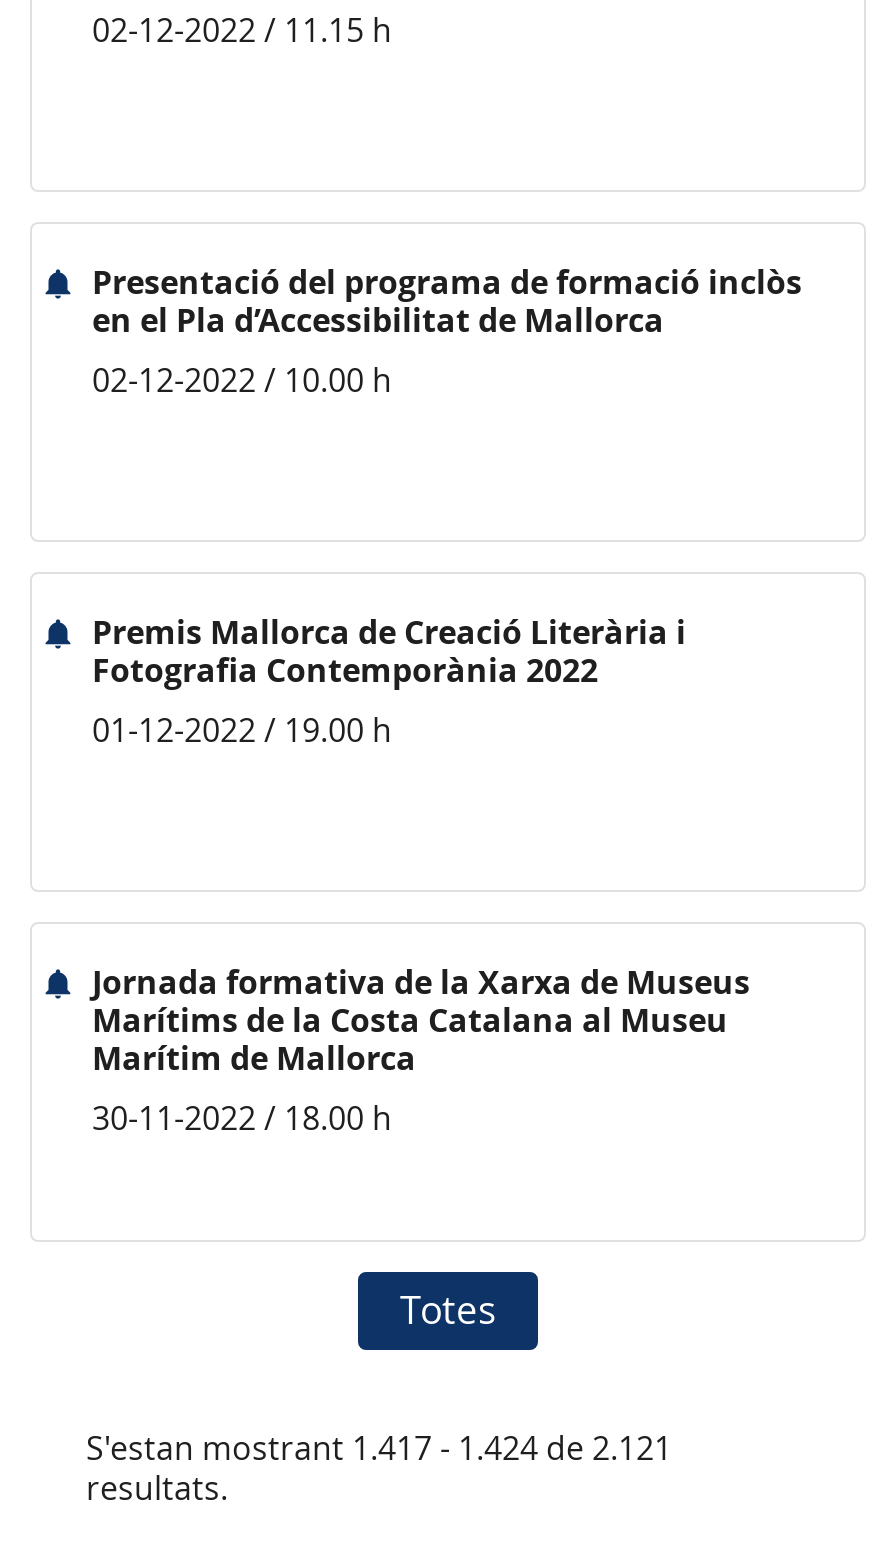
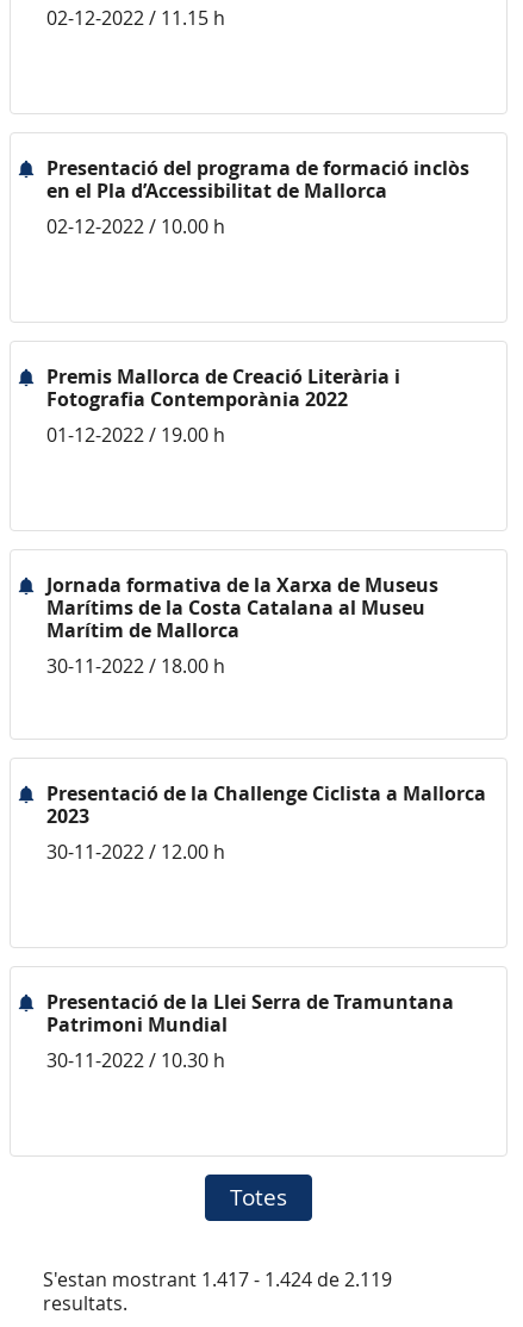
none -> [46,780,486,865] Presentació de la Challenge Ciclista a Mallorca | 2023 | 30-11-2022 / 12.00 h
none -> [46,989,454,1073] Presentació de la Llei Serra de Tramuntana | Patrimoni Mundial | 30-11-2022 / 10.30 h
[86,1426,672,1470] S'estan mostrant 1.417 - 1.424 de 2.121 -> [43,1266,392,1292] S'estan mostrant 1.417 - 1.424 de 2.119

